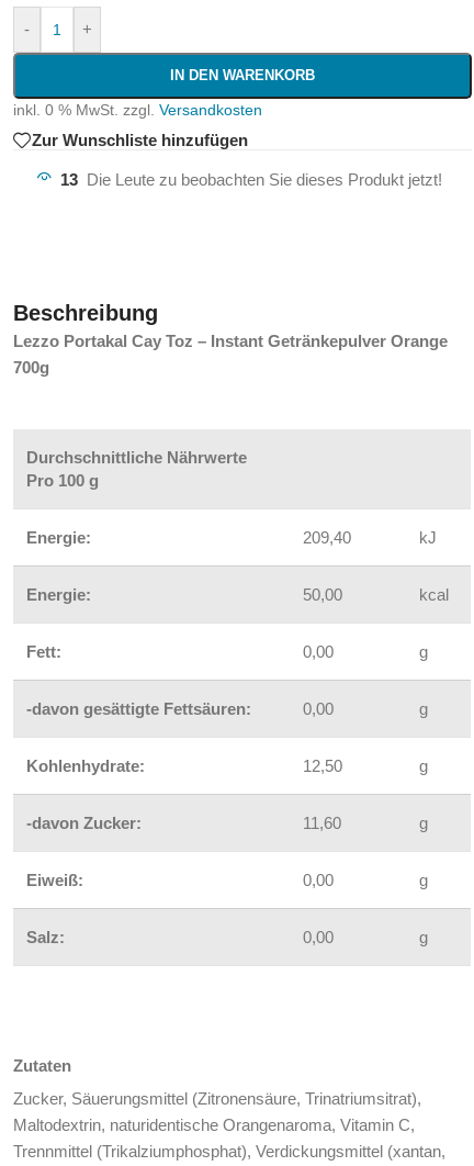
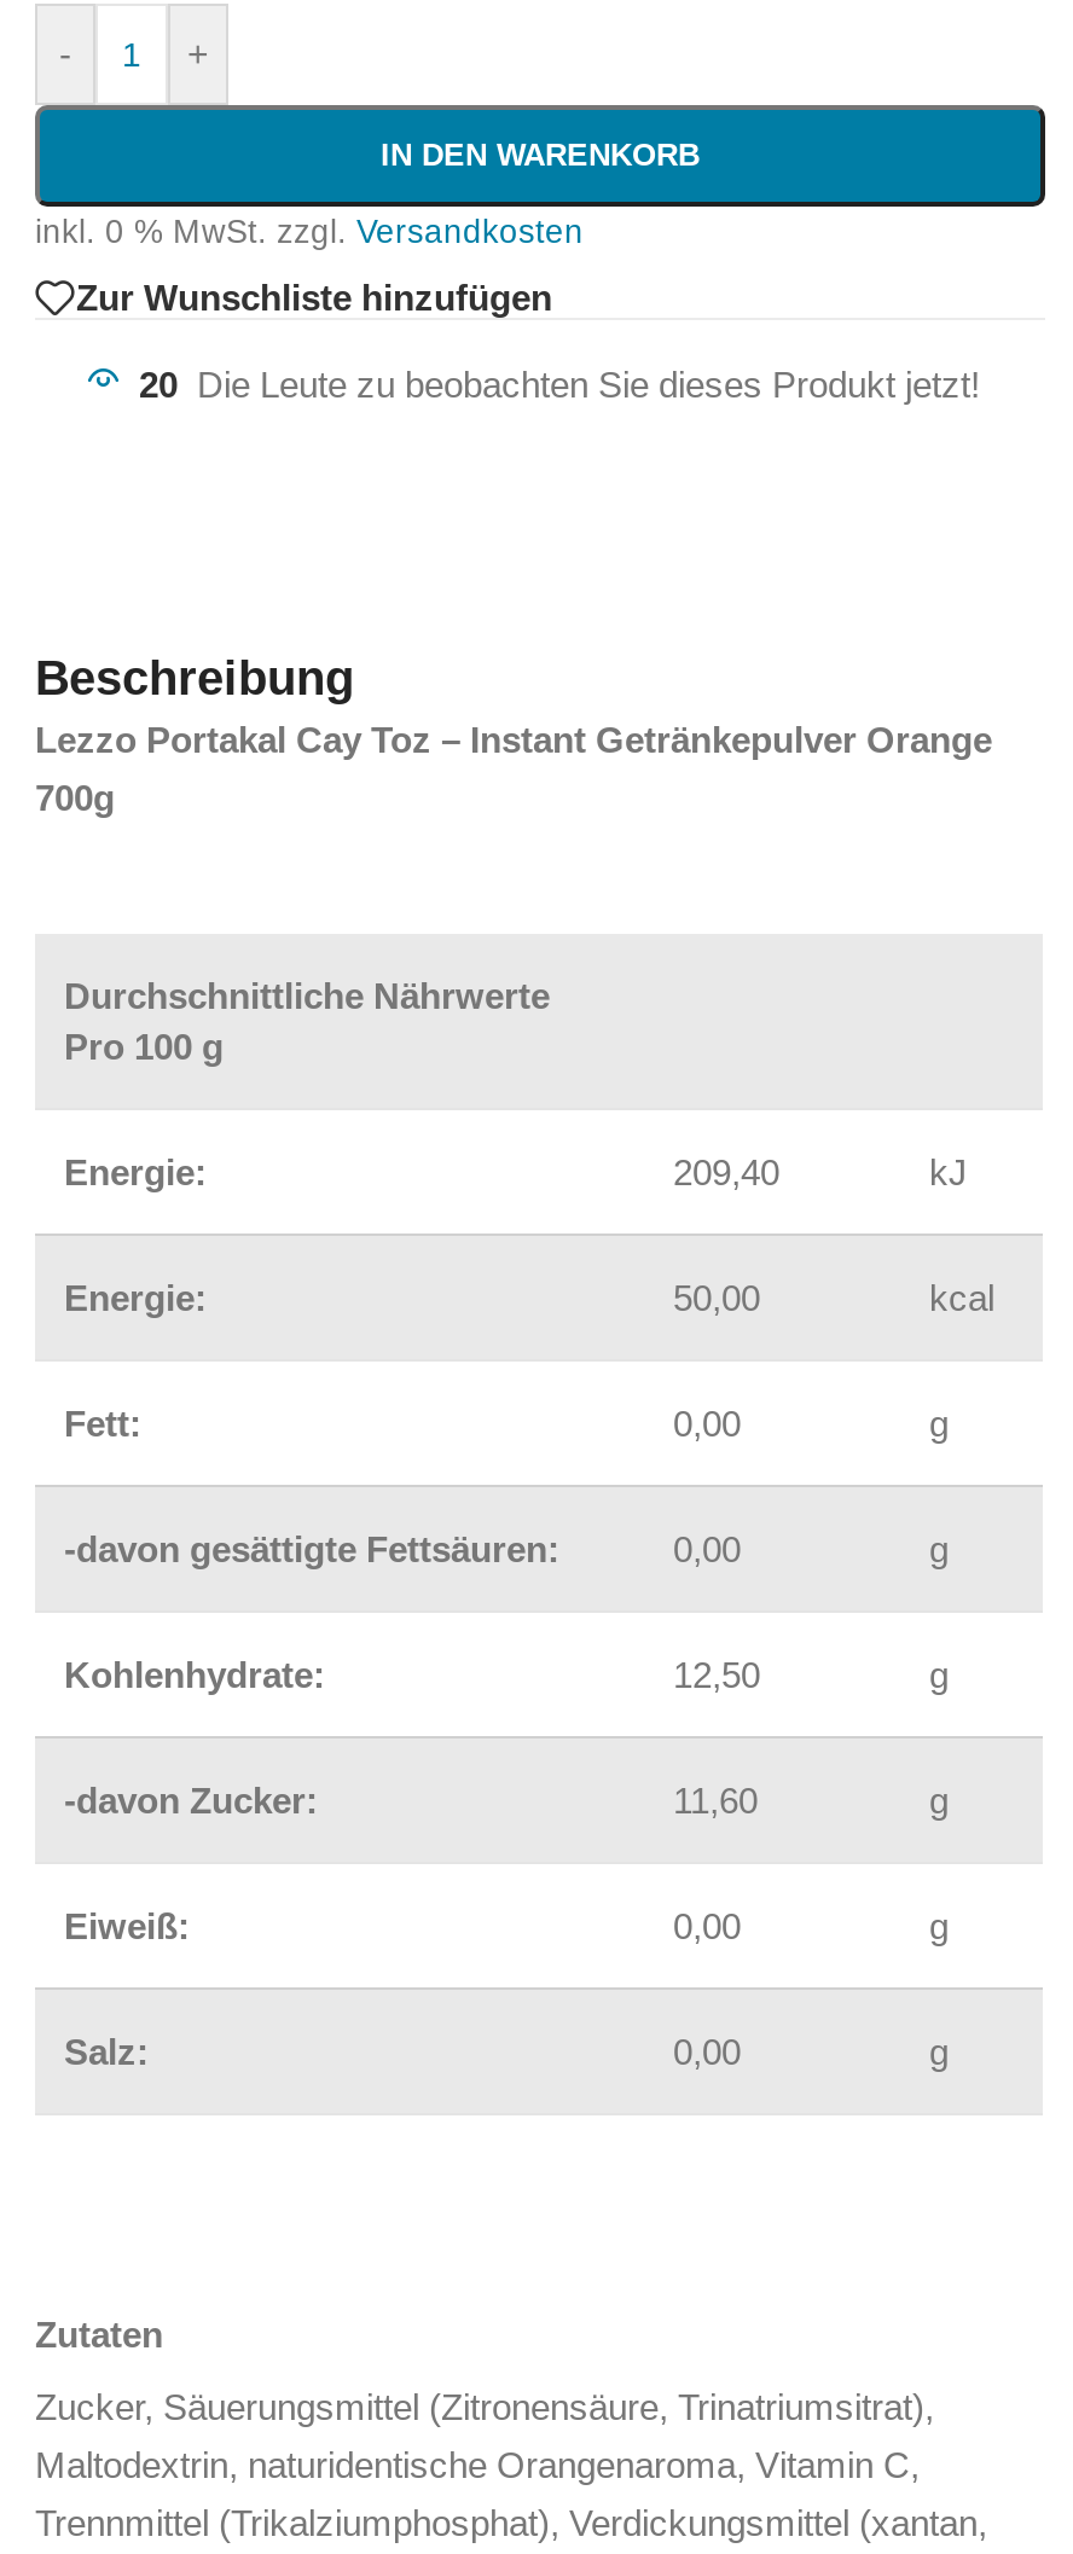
[60,170,442,188] 13 Die Leute zu beobachten Sie dieses Produkt jetzt! -> [139,362,980,404] 20 Die Leute zu beobachten Sie dieses Produkt jetzt!

